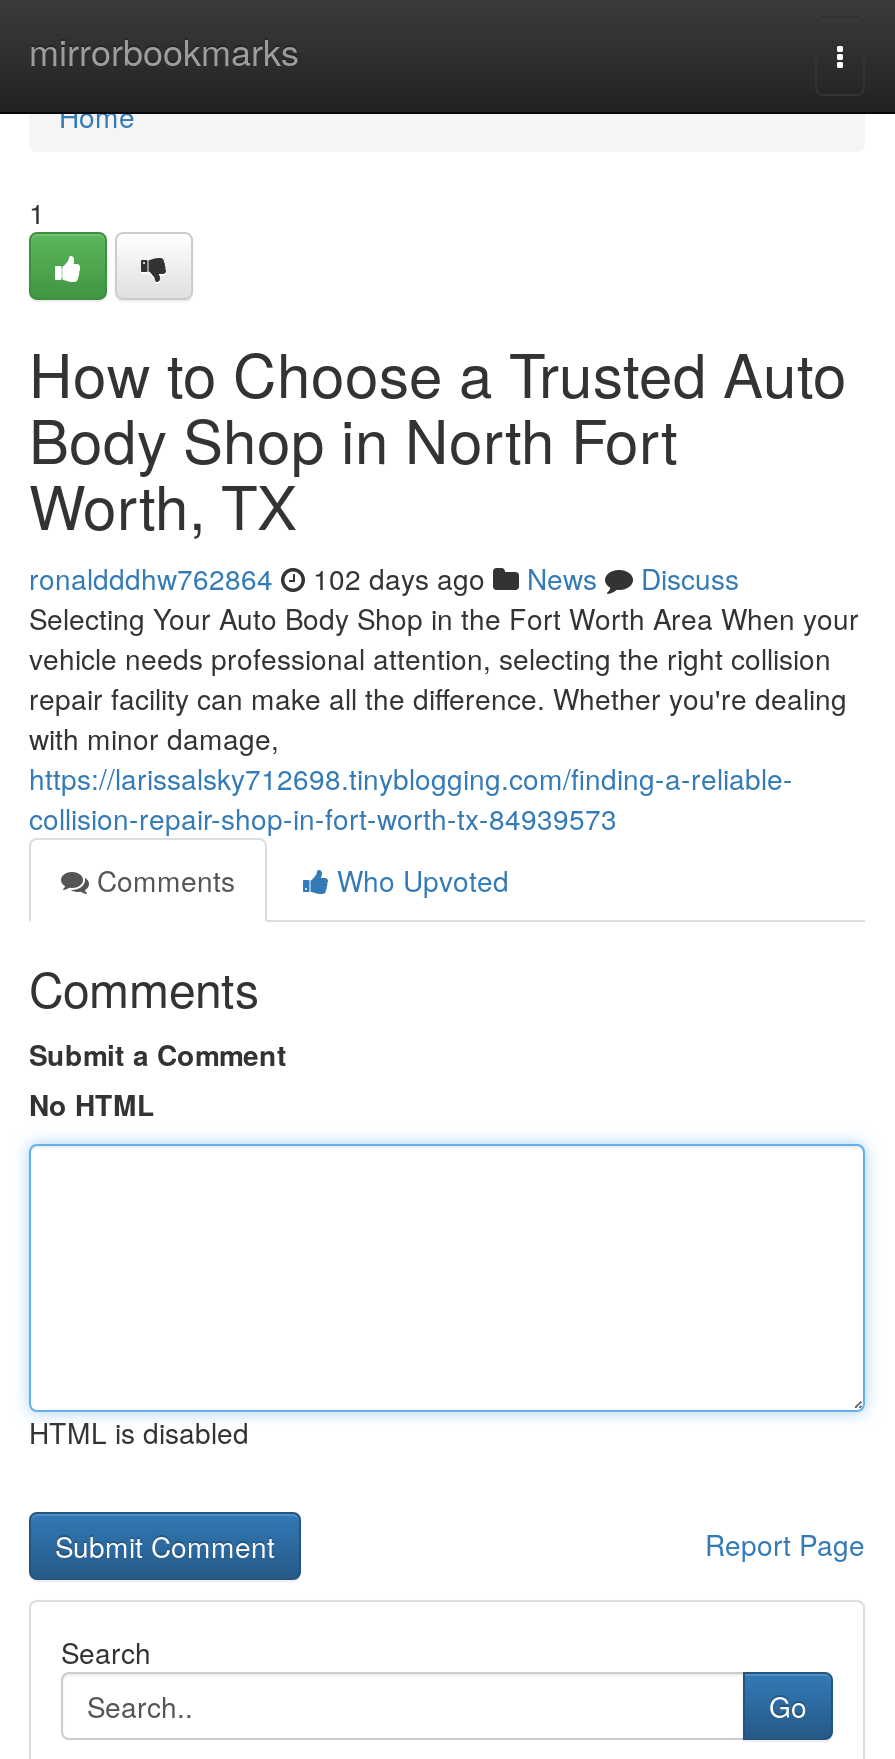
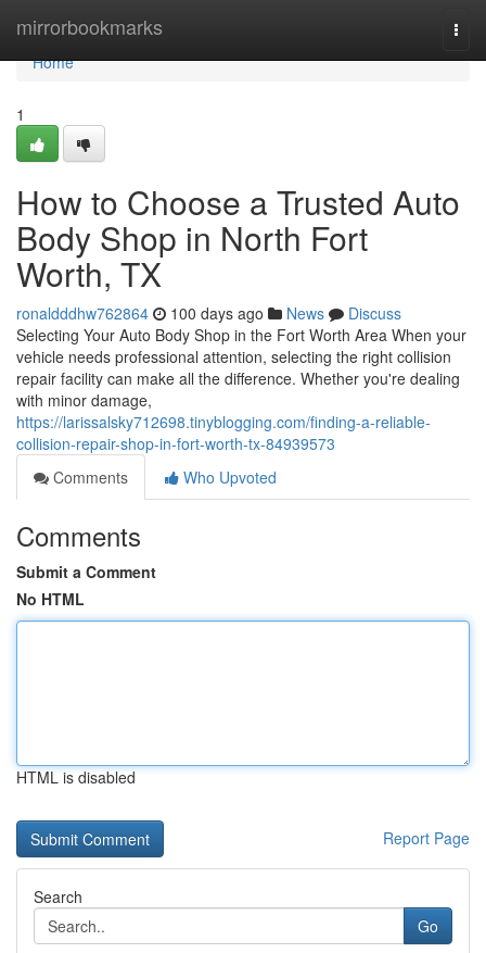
[29,558,739,598] ronaldddhw762864 102 days ago News Discuss -> [16,302,401,324] ronaldddhw762864 100 days ago News Discuss

